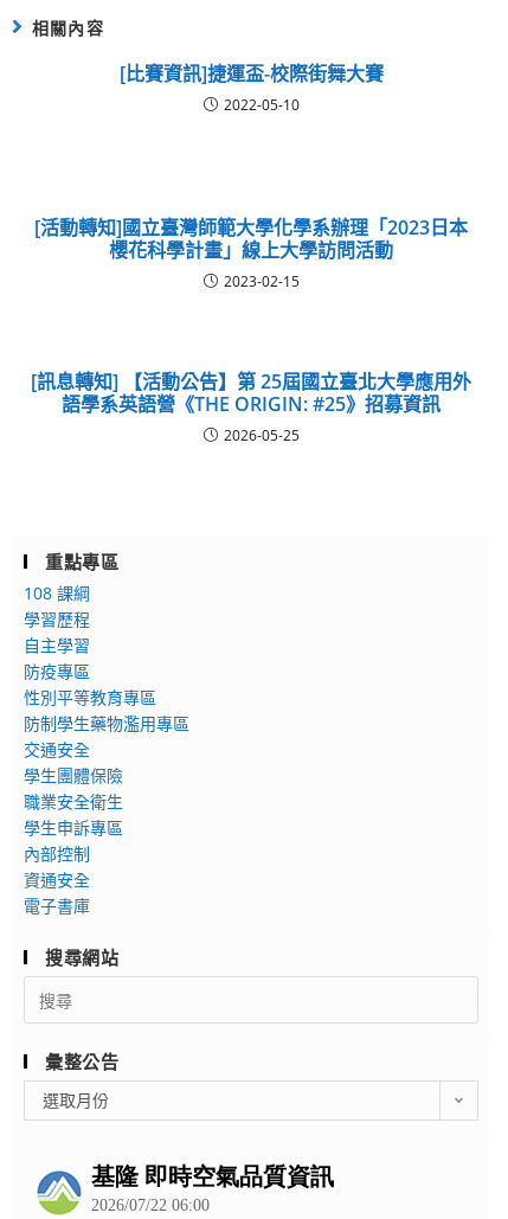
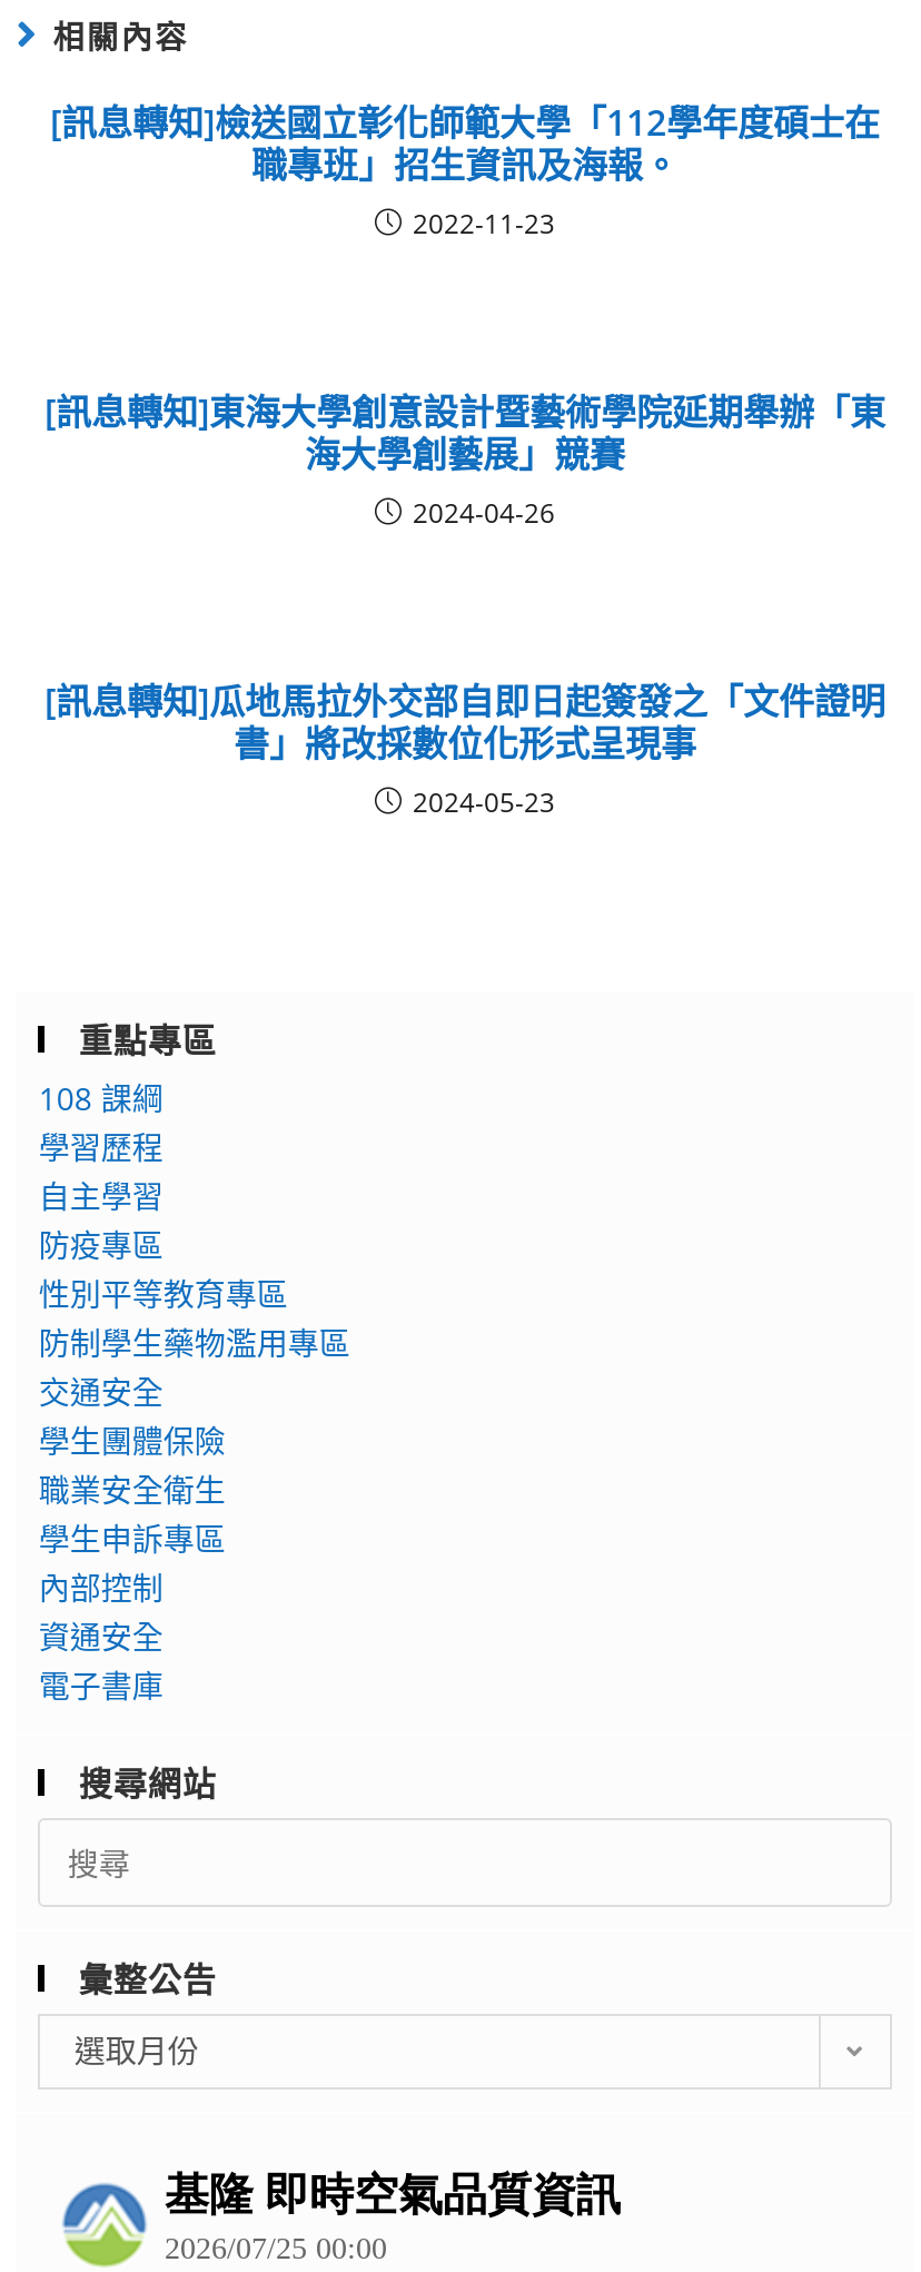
[119,61,383,115] [比賽資訊]捷運盃-校際街舞大賽 | 2022-05-10 -> [50,98,880,243] [訊息轉知]檢送國立彰化師範大學「112學年度碩士在 | 職專班」招生資訊及海報。 | 2022-11-23
[34,215,468,292] [活動轉知]國立臺灣師範大學化學系辦理「2023日本 | 櫻花科學計畫」線上大學訪問活動 | 2023-02-15 -> [44,387,885,532] [訊息轉知]東海大學創意設計暨藝術學院延期舉辦「東 | 海大學創藝展」競賽 | 2024-04-26
[31,369,471,446] [訊息轉知] 【活動公告】第 25屆國立臺北大學應用外 | 語學系英語營《THE ORIGIN: #25》招募資訊 | 2026-05-25 -> [44,677,885,821] [訊息轉知]瓜地馬拉外交部自即日起簽發之「文件證明 | 書」將改採數位化形式呈現事 | 2024-05-23

